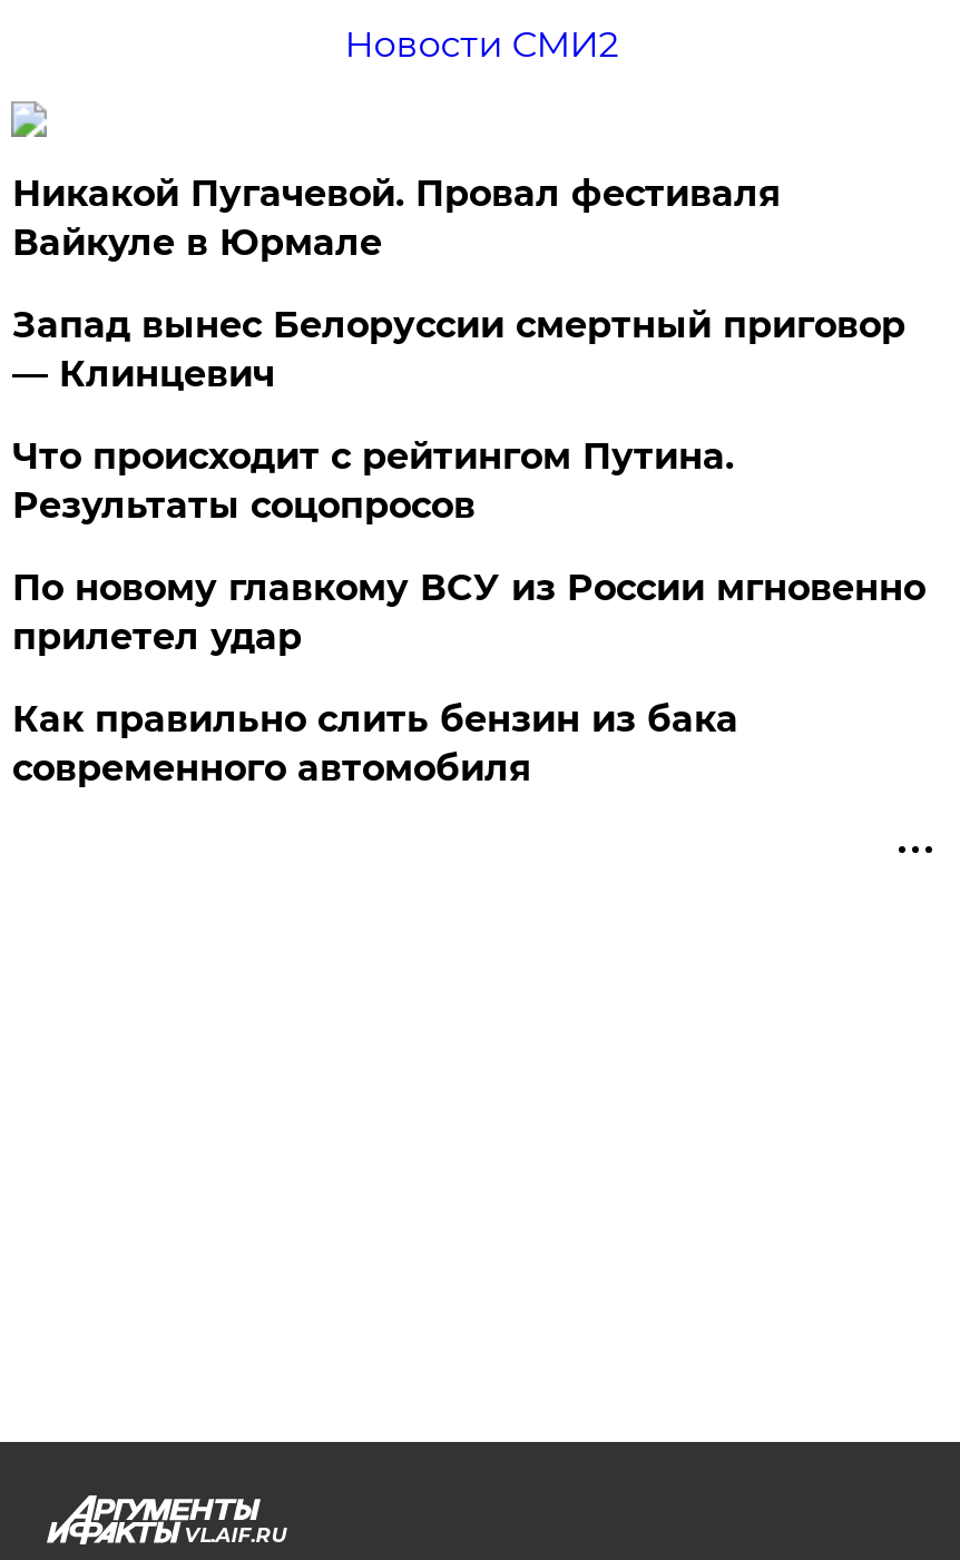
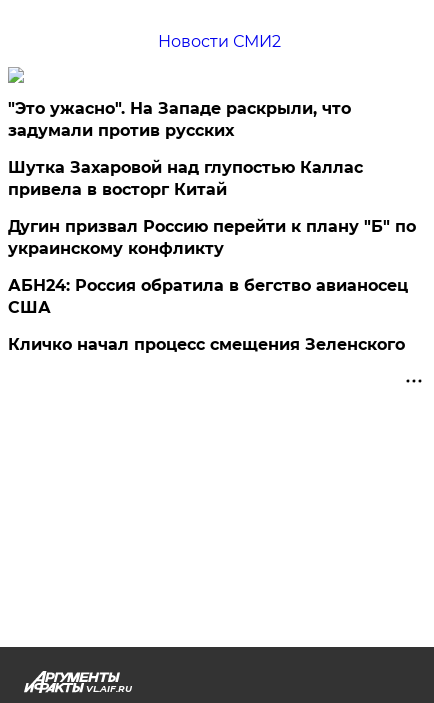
[12,172,780,263] Никакой Пугачевой. Провал фестиваля | Вайкуле в Юрмале -> [8,99,351,140] "Это ужасно". На Западе раскрыли, что | задумали против русских
[12,304,905,395] Запад вынес Белоруссии смертный приговор | — Клинцевич -> [8,158,363,199] Шутка Захаровой над глупостью Каллас | привела в восторг Китай
[12,435,734,526] Что происходит с рейтингом Путина. | Результаты соцопросов -> [8,217,416,258] Дугин призвал Россию перейти к плану "Б" по | украинскому конфликту
[12,566,925,658] По новому главкому ВСУ из России мгновенно | прилетел удар -> [8,276,408,317] АБН24: Россия обратила в бегство авианосец | США
[12,698,738,789] Как правильно слить бензин из бака | современного автомобиля -> [8,335,405,354] Кличко начал процесс смещения Зеленского

